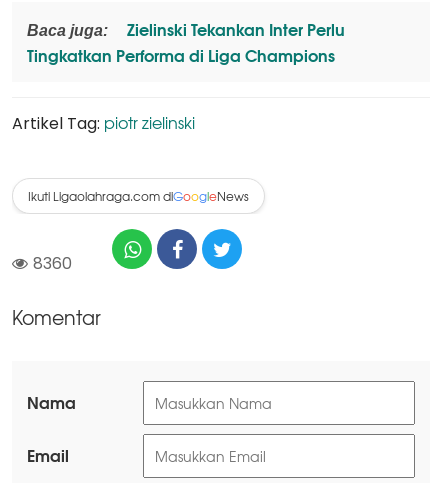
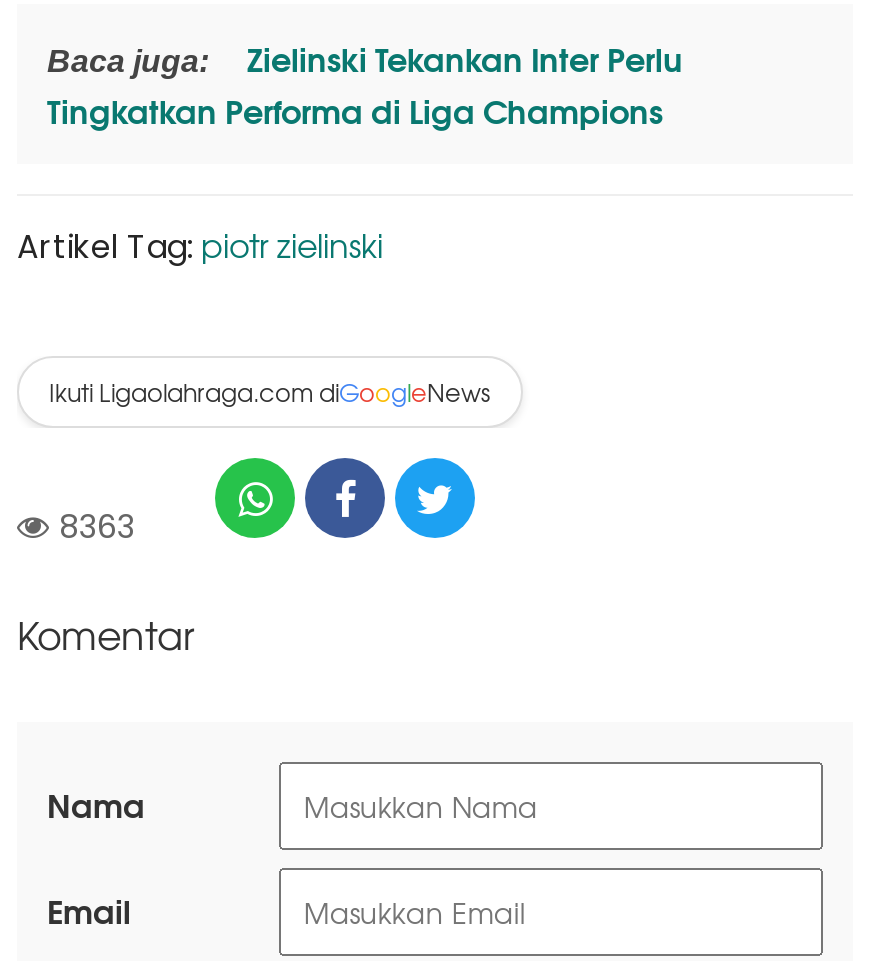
[33,255,72,271] 8360 -> [59,510,135,542] 8363

